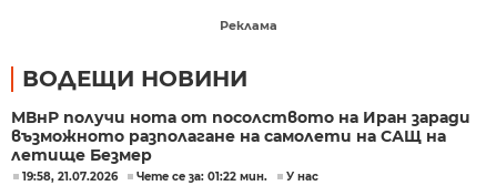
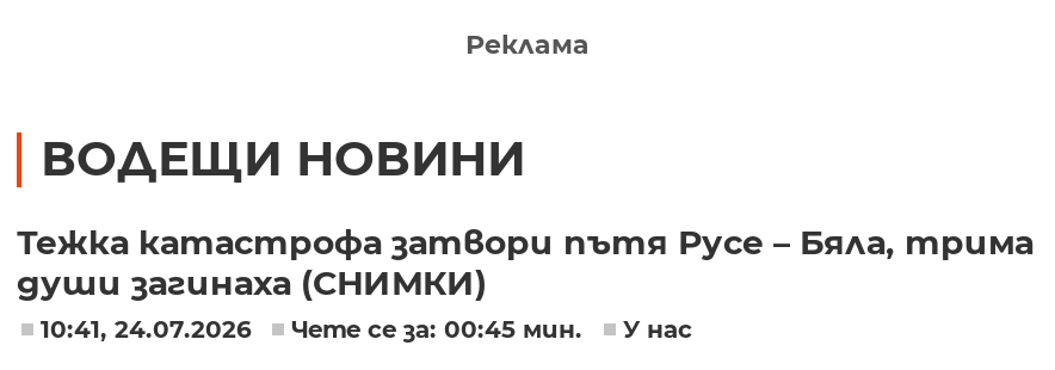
[11,108,470,184] МВнР получи нота от посолството на Иран заради | възможното разполагане на самолети на САЩ на | летище Безмер | 19:58, 21.07.2026 | Чете се за: 01:22 мин. -> [17,220,1034,344] Тежка катастрофа затвори пътя Русе – Бяла, трима | души загинаха (СНИМКИ) | 10:41, 24.07.2026 | Чете се за: 00:45 мин.

